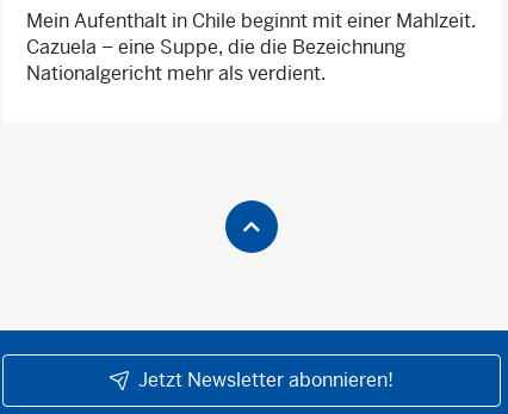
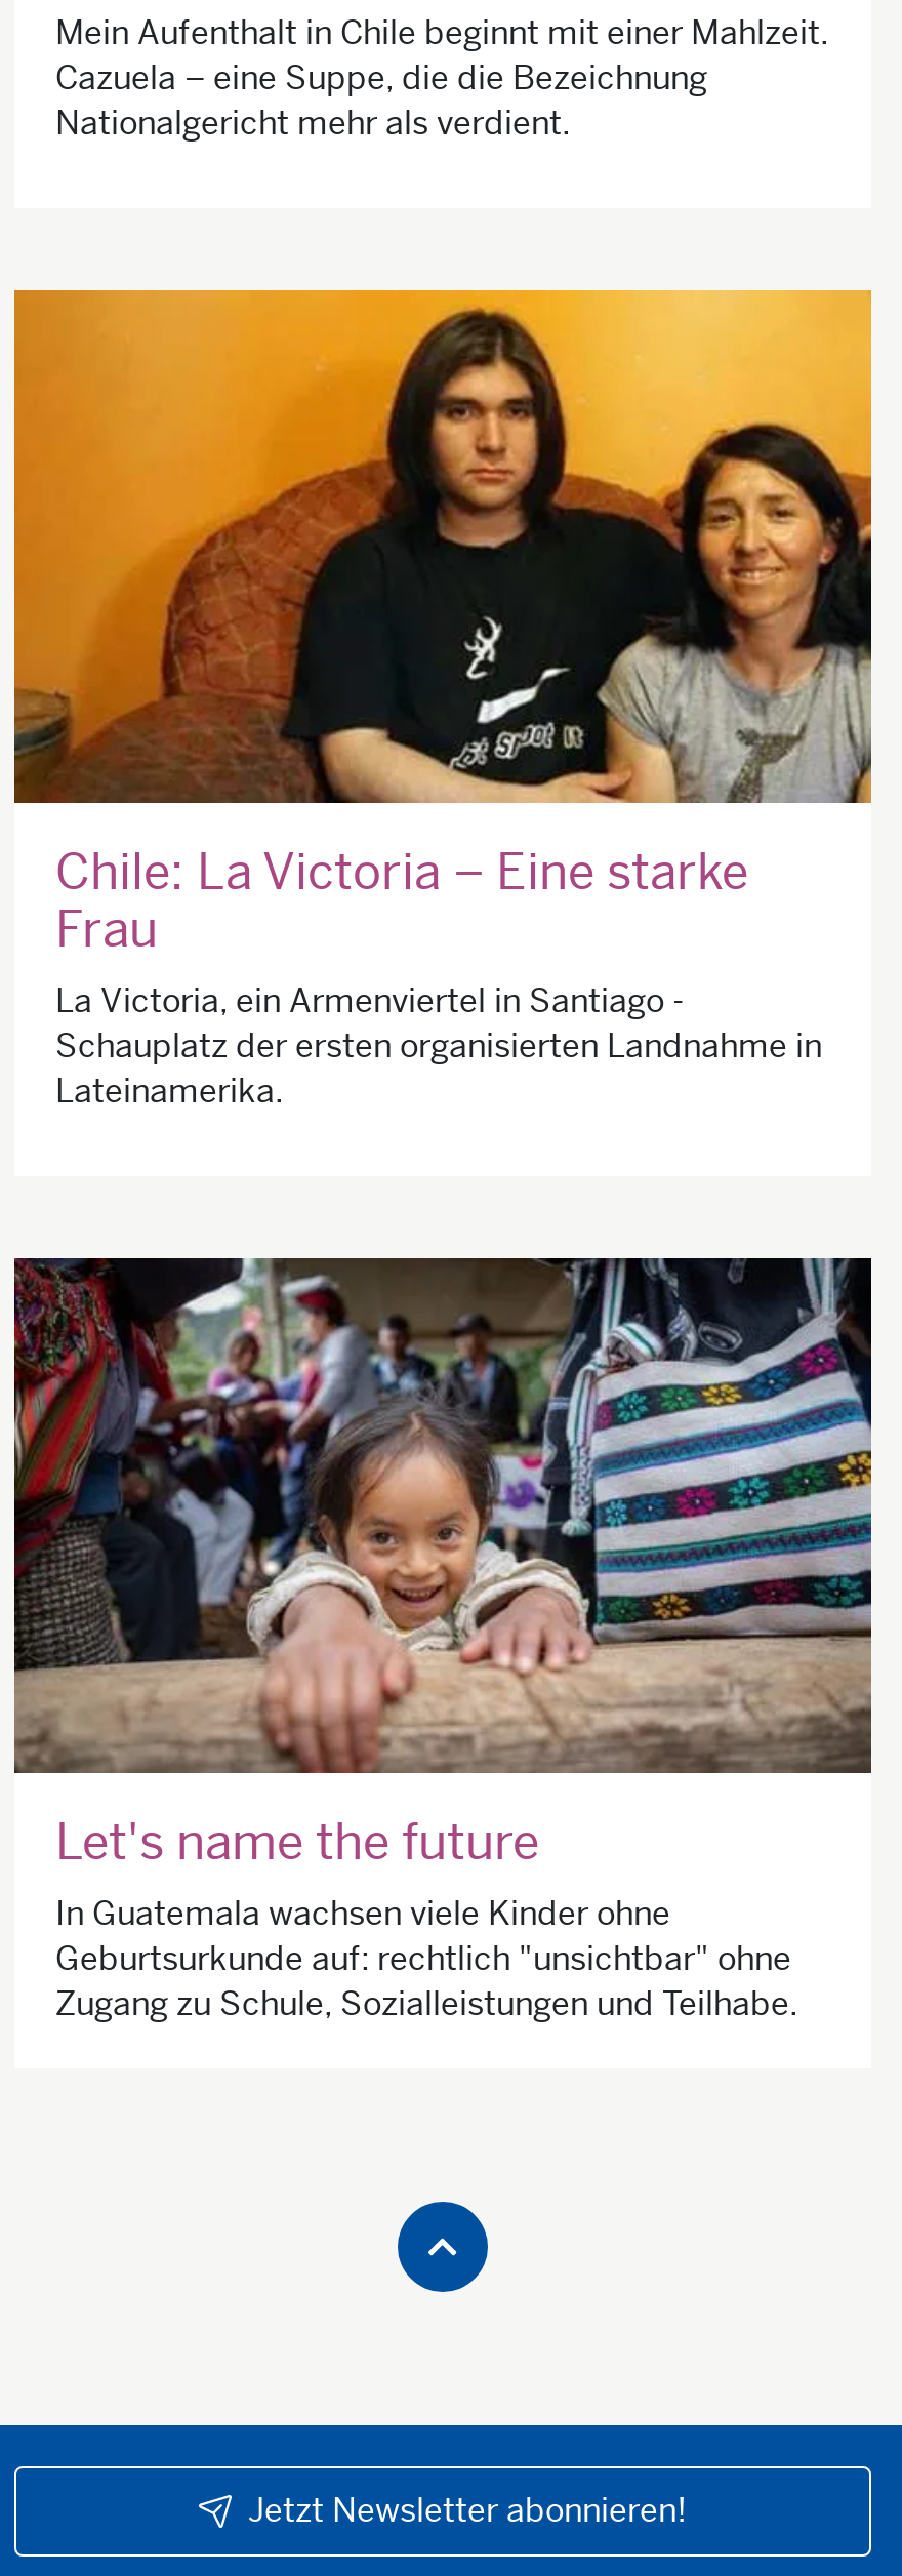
none -> [12,287,873,1114] [image] | Chile: La Victoria – Eine starke | Frau | La Victoria, ein Armenviertel in Santiago - | Schauplatz der ersten organisierten Landnahme in | Lateinamerika.
none -> [12,1255,873,2026] [image] | Let's name the future | In Guatemala wachsen viele Kinder ohne | Geburtsurkunde auf: rechtlich "unsichtbar" ohne | Zugang zu Schule, Sozialleistungen und Teilhabe.

